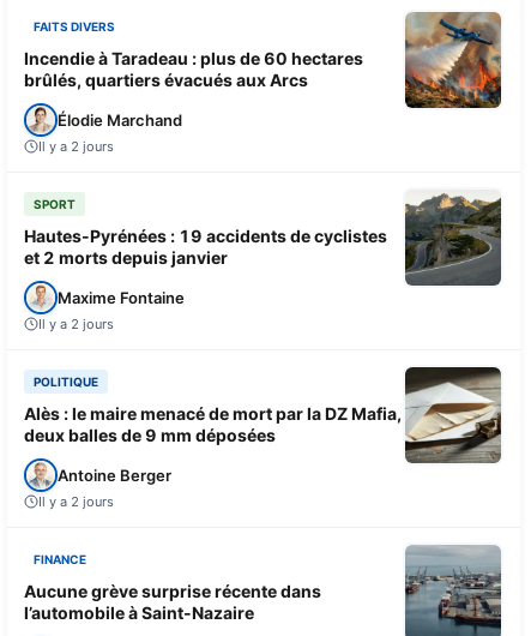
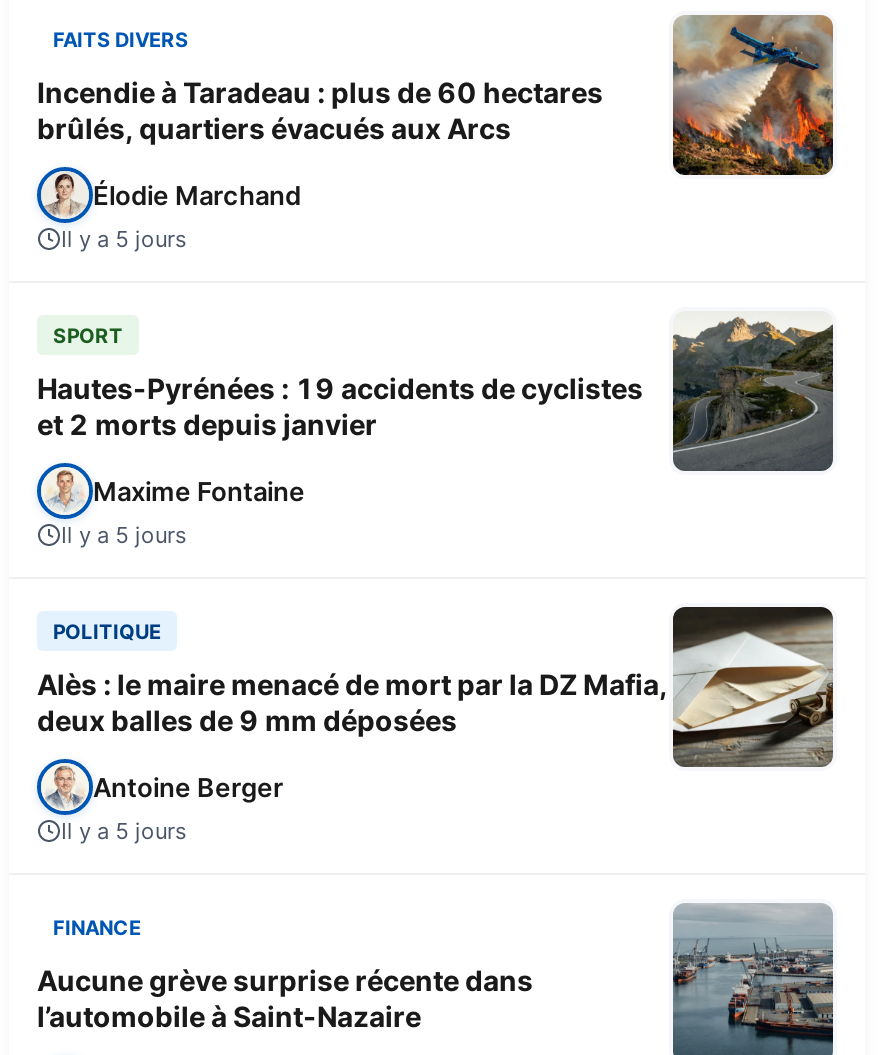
[38,138,114,154] Il y a 2 jours -> [61,224,187,252] Il y a 5 jours
[38,315,114,332] Il y a 2 jours -> [61,520,187,548] Il y a 5 jours
[38,493,114,510] Il y a 2 jours -> [61,816,187,844] Il y a 5 jours

